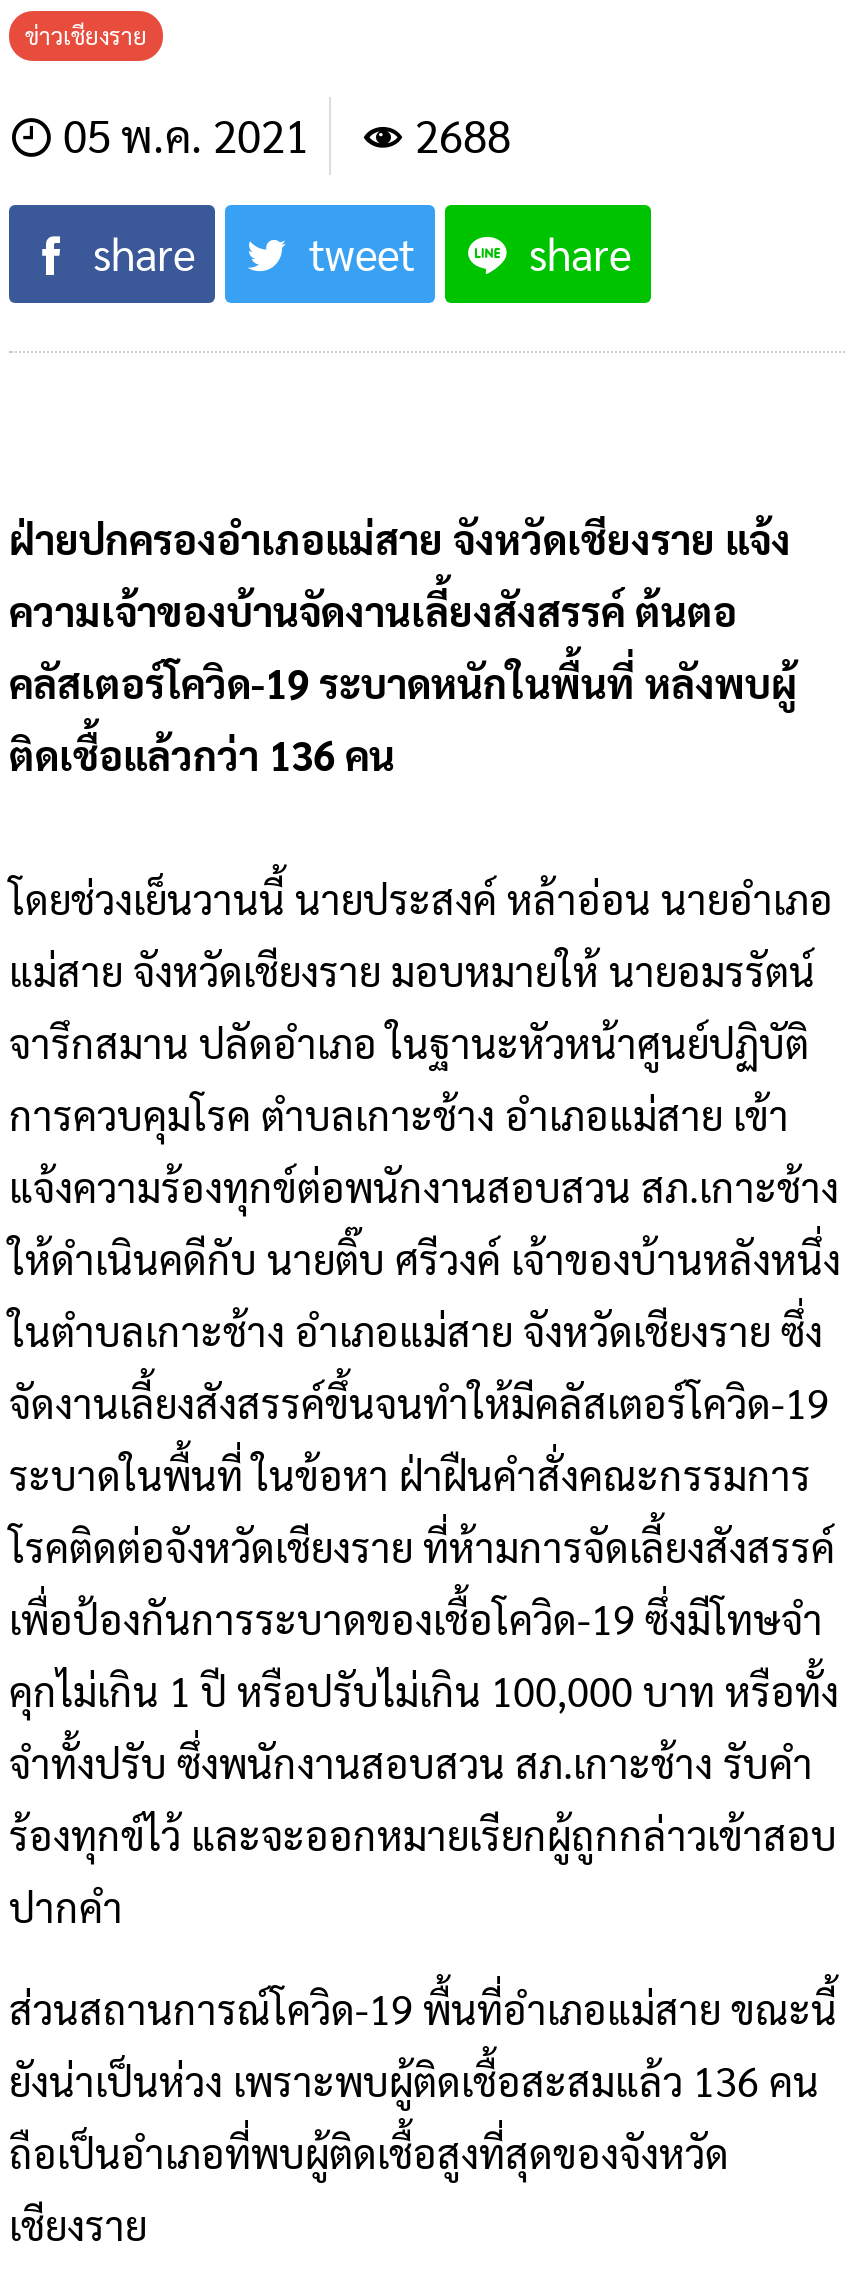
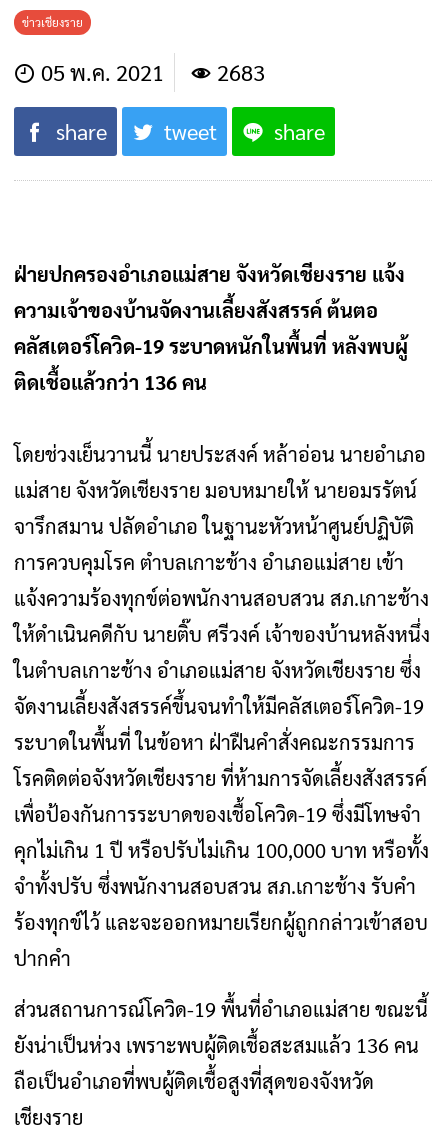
[53,107,511,163] 05 พ.ค. 2021 2688 -> [36,58,265,86] 05 พ.ค. 2021 2683

